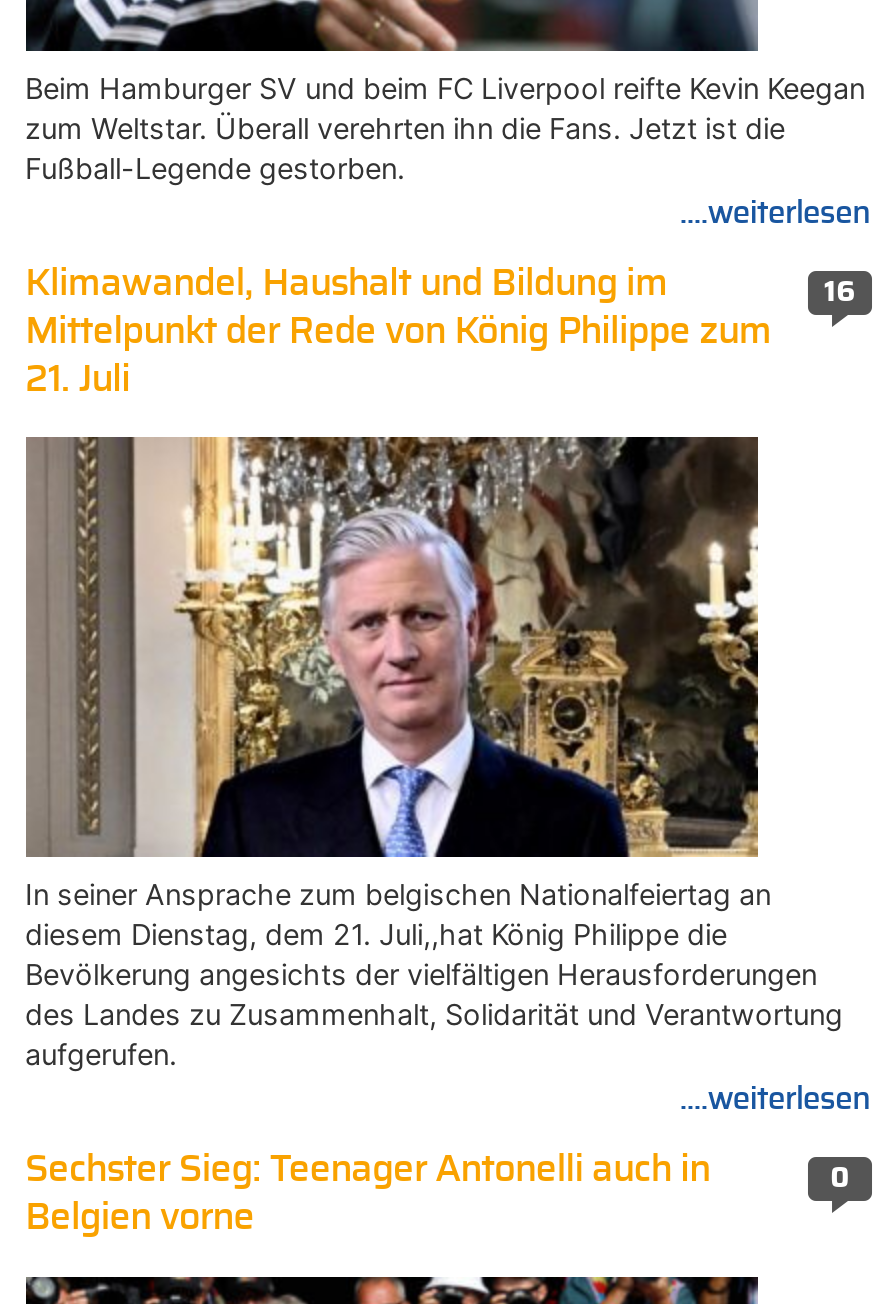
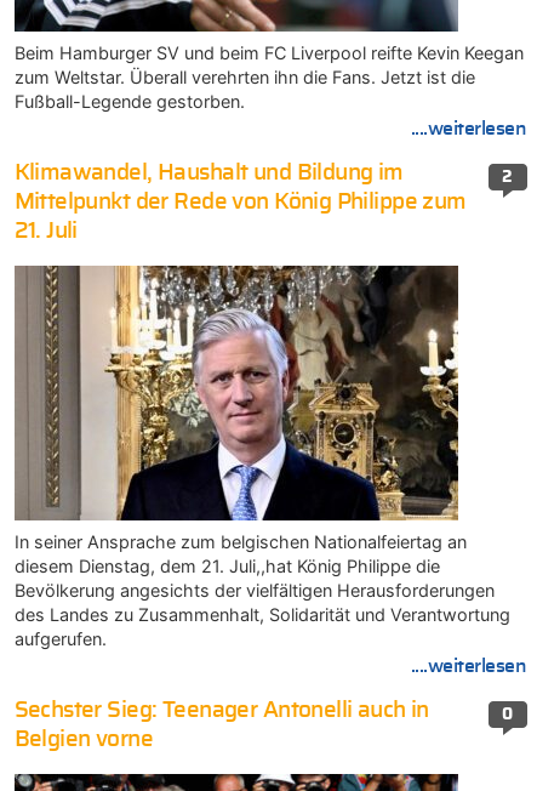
[824,276,854,306] 16 -> [502,168,513,186] 2

